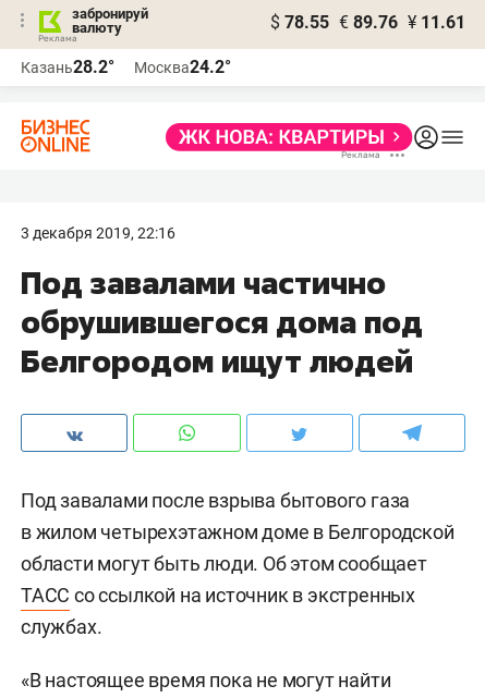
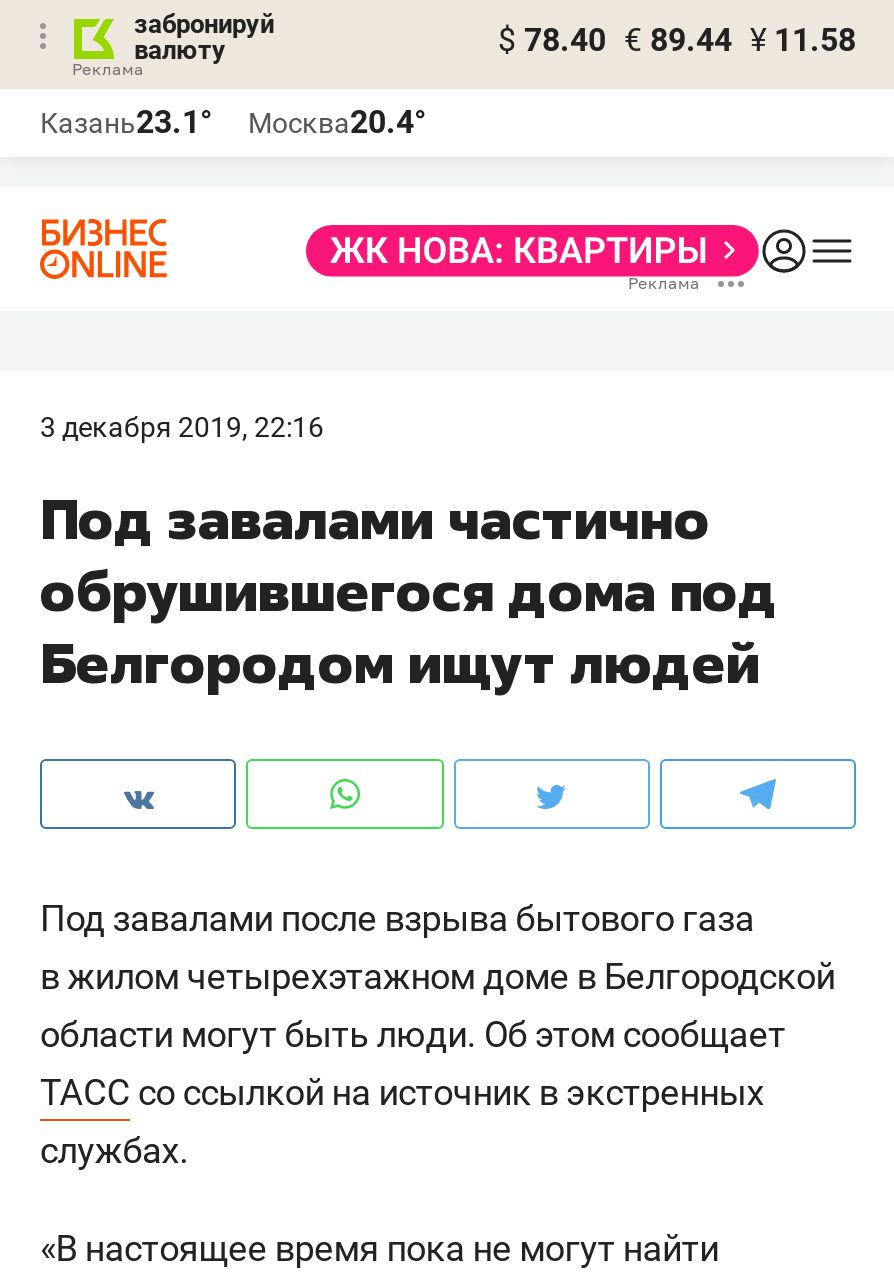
[270,12,465,33] $ 78.55 € 89.76 ¥ 11.61 -> [498,21,856,59] $ 78.40 € 89.44 ¥ 11.58
[21,57,114,77] Казань28.2° -> [40,103,212,141] Казань23.1°
[134,57,231,77] Москва24.2° -> [248,103,426,141] Москва20.4°

